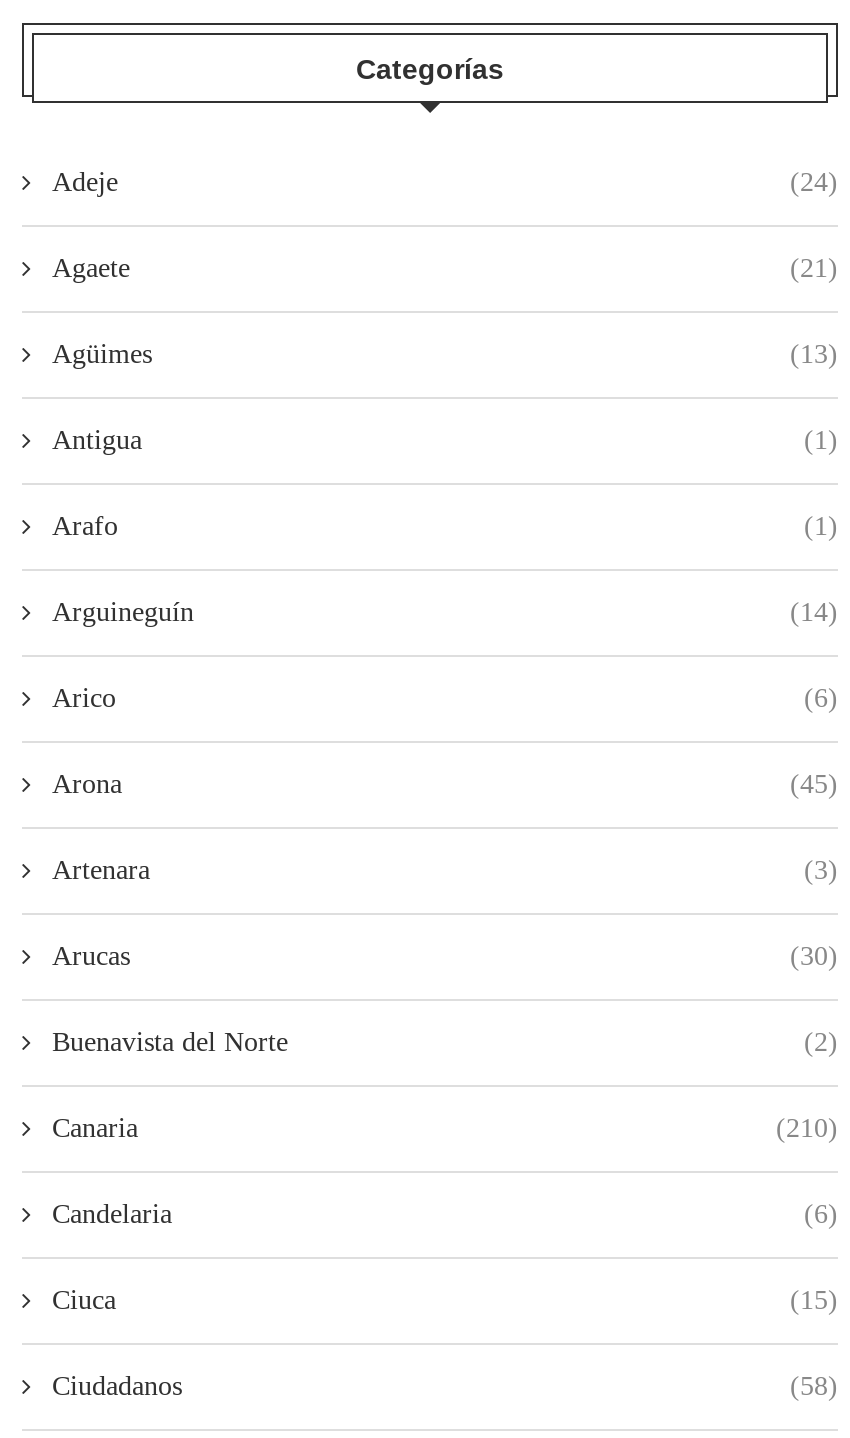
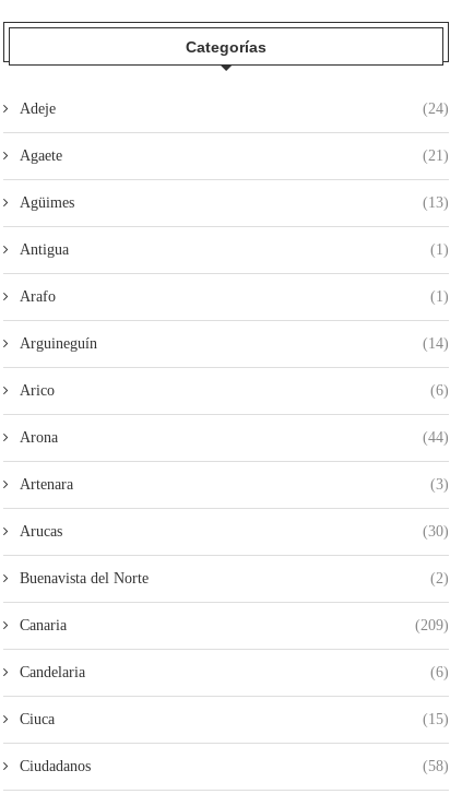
[790,768,838,798] (45) -> [423,429,449,445] (44)
[776,1112,838,1142] (210) -> [415,617,449,633] (209)

